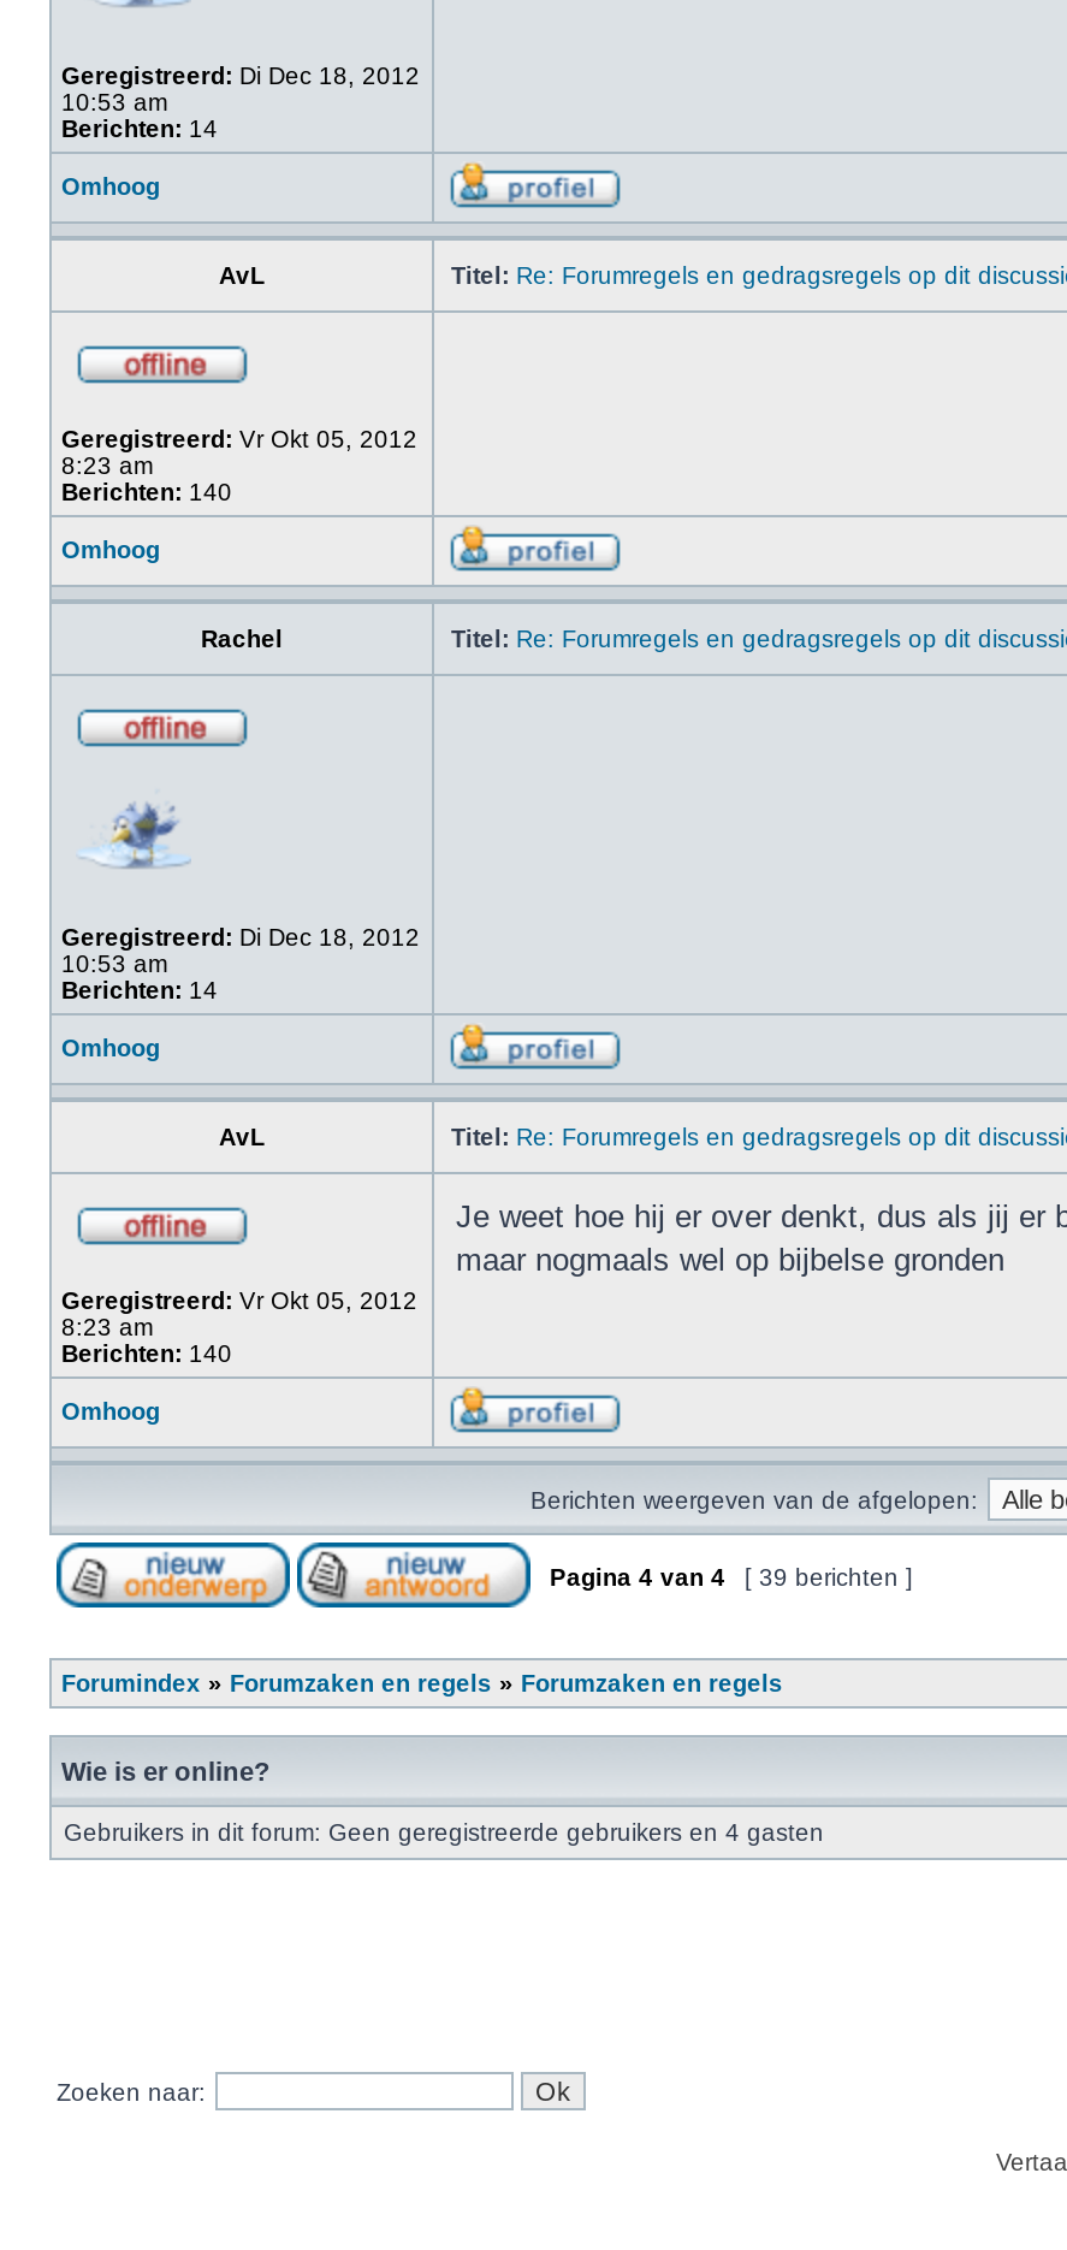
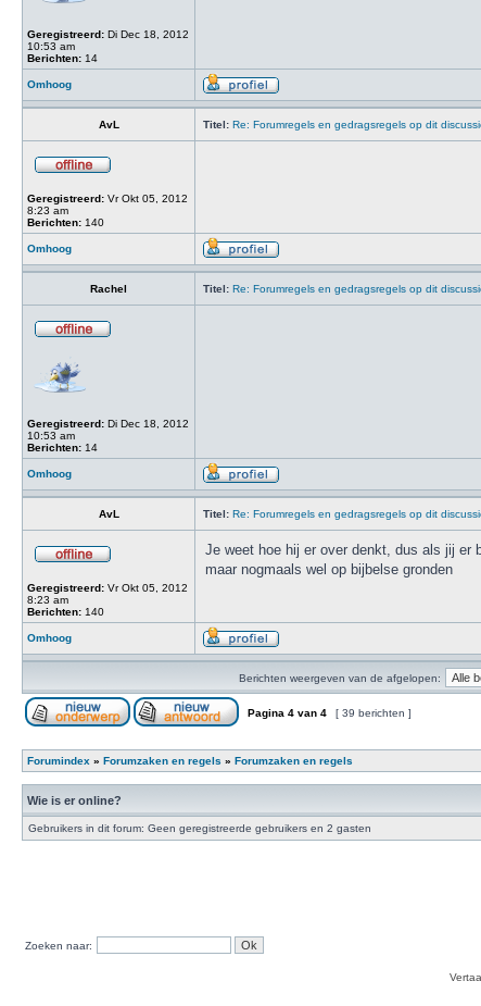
[64,1819,824,1846] Gebruikers in dit forum: Geen geregistreerde gebruikers en 4 gasten -> [28,822,371,834] Gebruikers in dit forum: Geen geregistreerde gebruikers en 2 gasten

